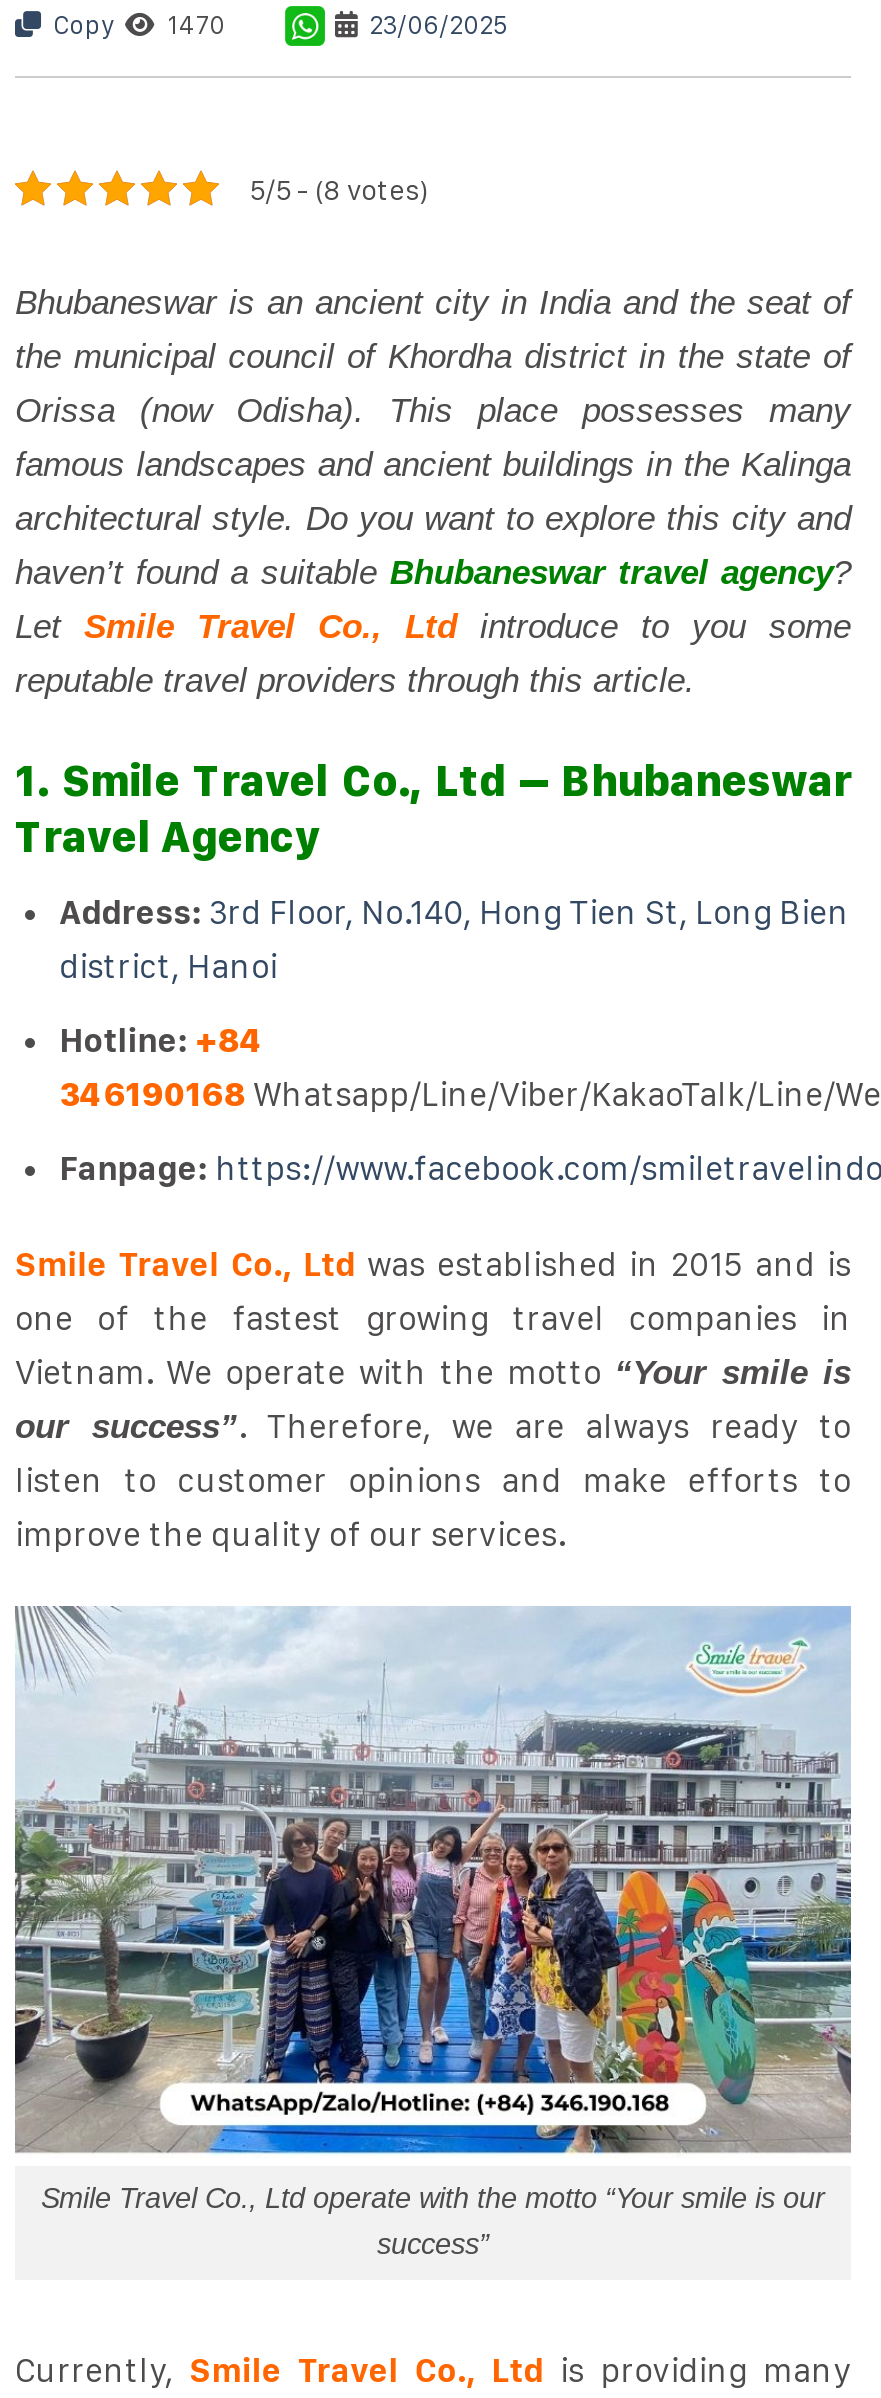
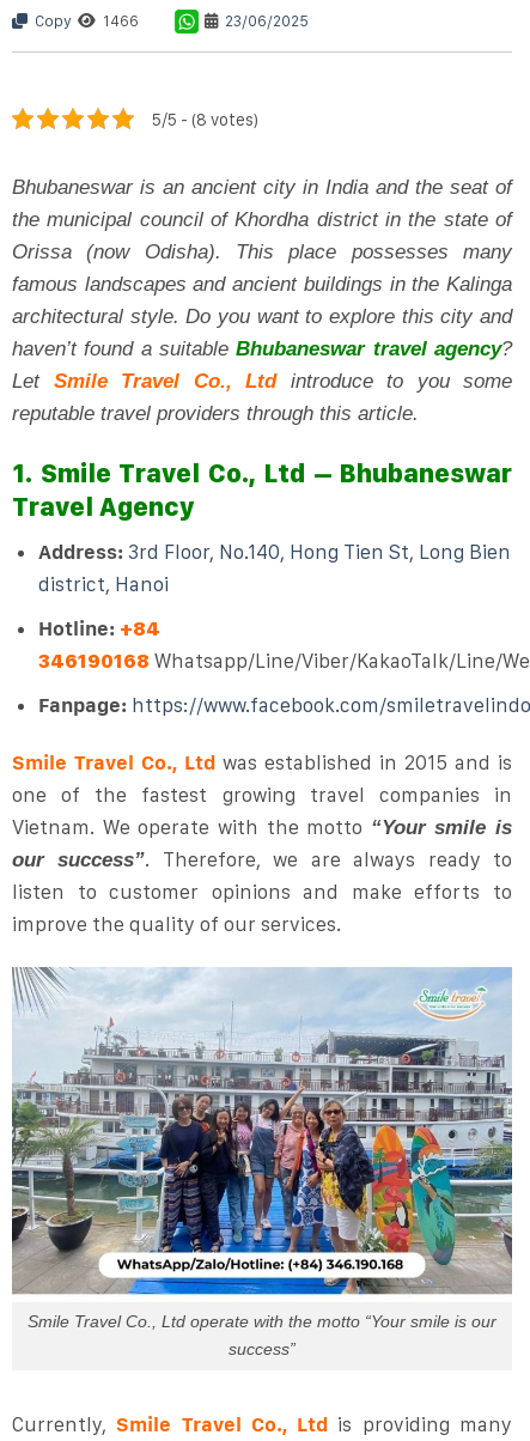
[47,10,225,40] Copy 1470 -> [31,12,139,30] Copy 1466

